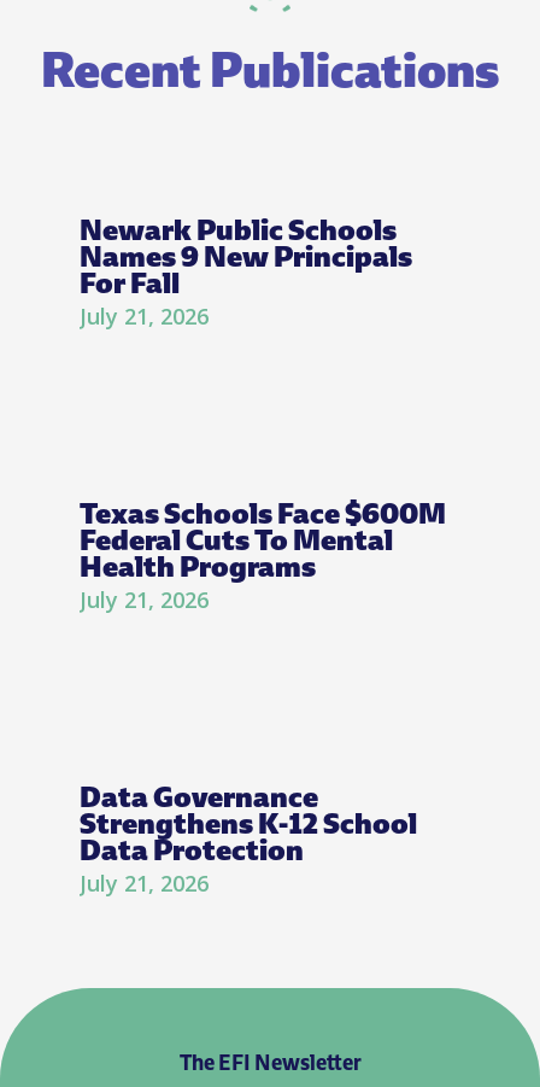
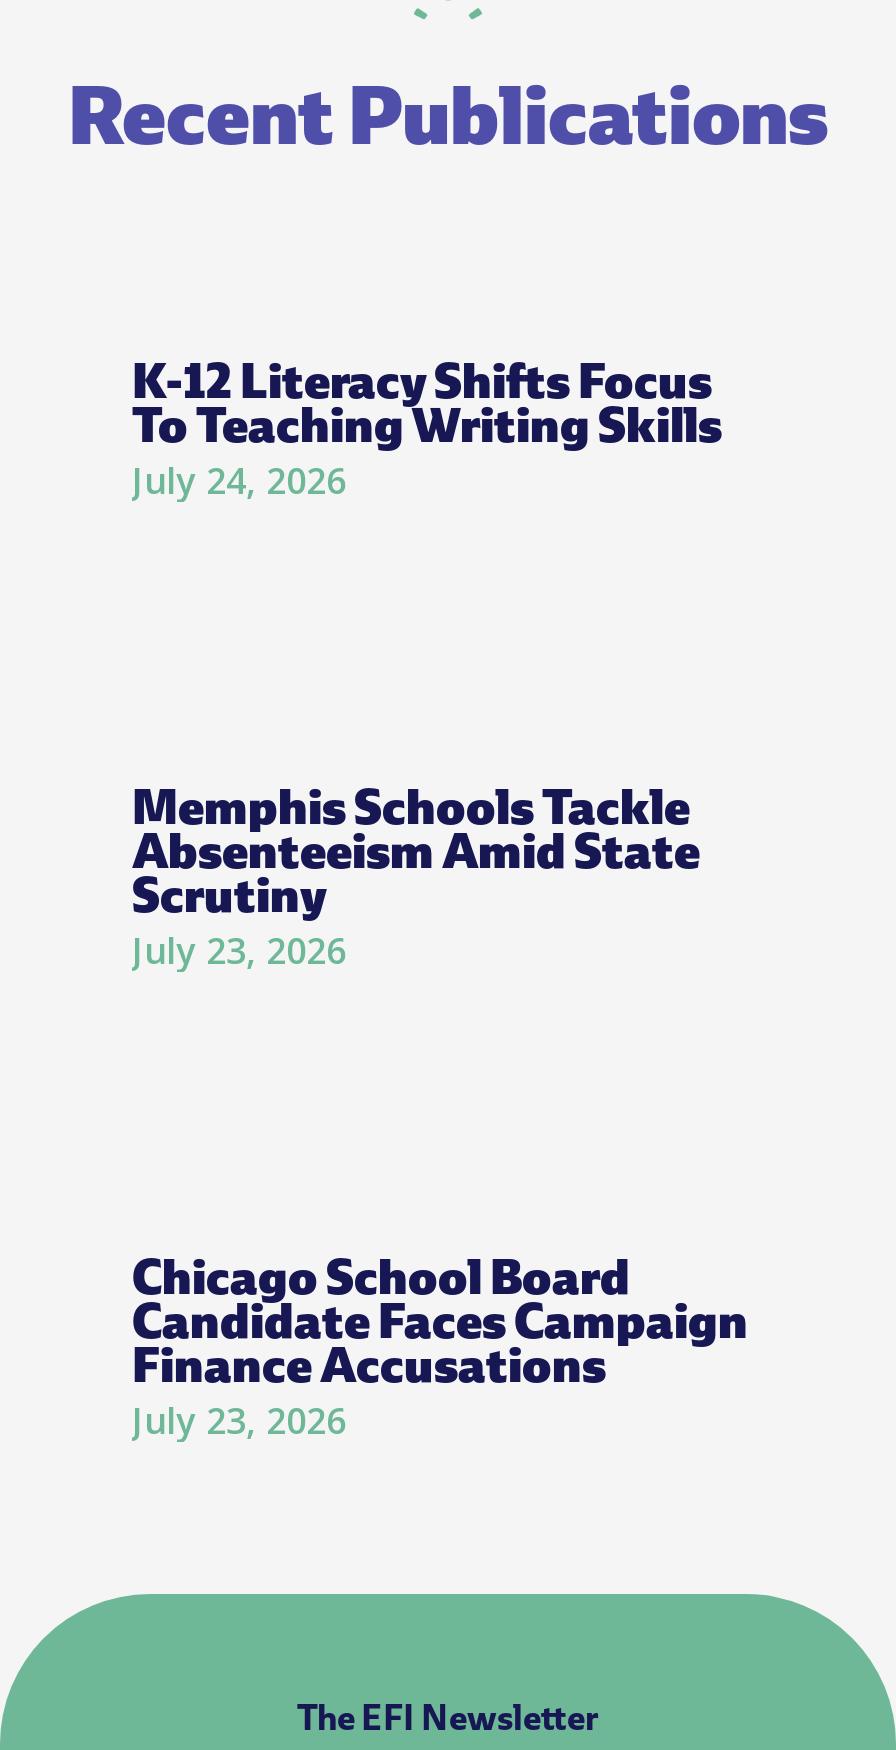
[80,210,412,330] Newark Public Schools | Names 9 New Principals | For Fall | July 21, 2026 -> [132,348,722,504] K-12 Literacy Shifts Focus | To Teaching Writing Skills | July 24, 2026
[80,493,446,614] Texas Schools Face $600M | Federal Cuts To Mental | Health Programs | July 21, 2026 -> [132,774,700,974] Memphis Schools Tackle | Absenteeism Amid State | Scrutiny | July 23, 2026
[80,777,417,897] Data Governance | Strengthens K-12 School | Data Protection | July 21, 2026 -> [132,1244,748,1444] Chicago School Board | Candidate Faces Campaign | Finance Accusations | July 23, 2026

